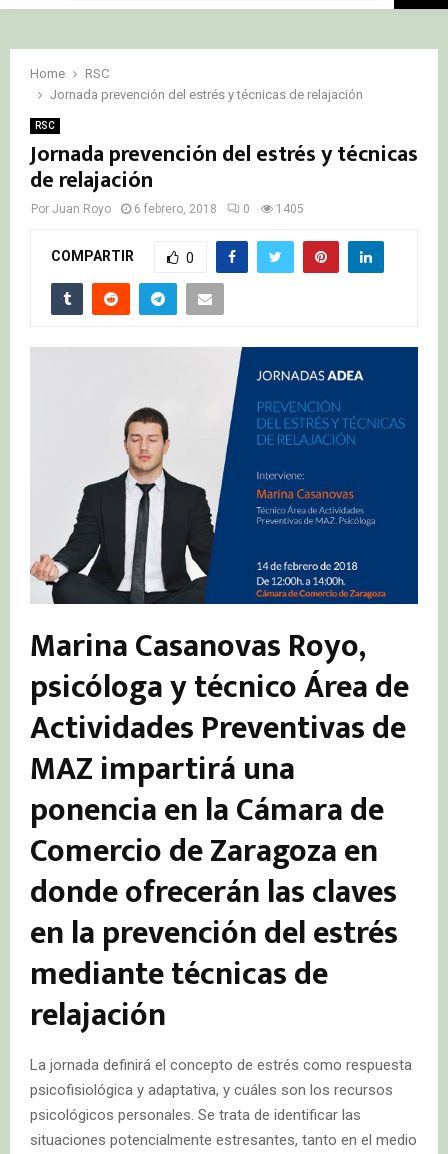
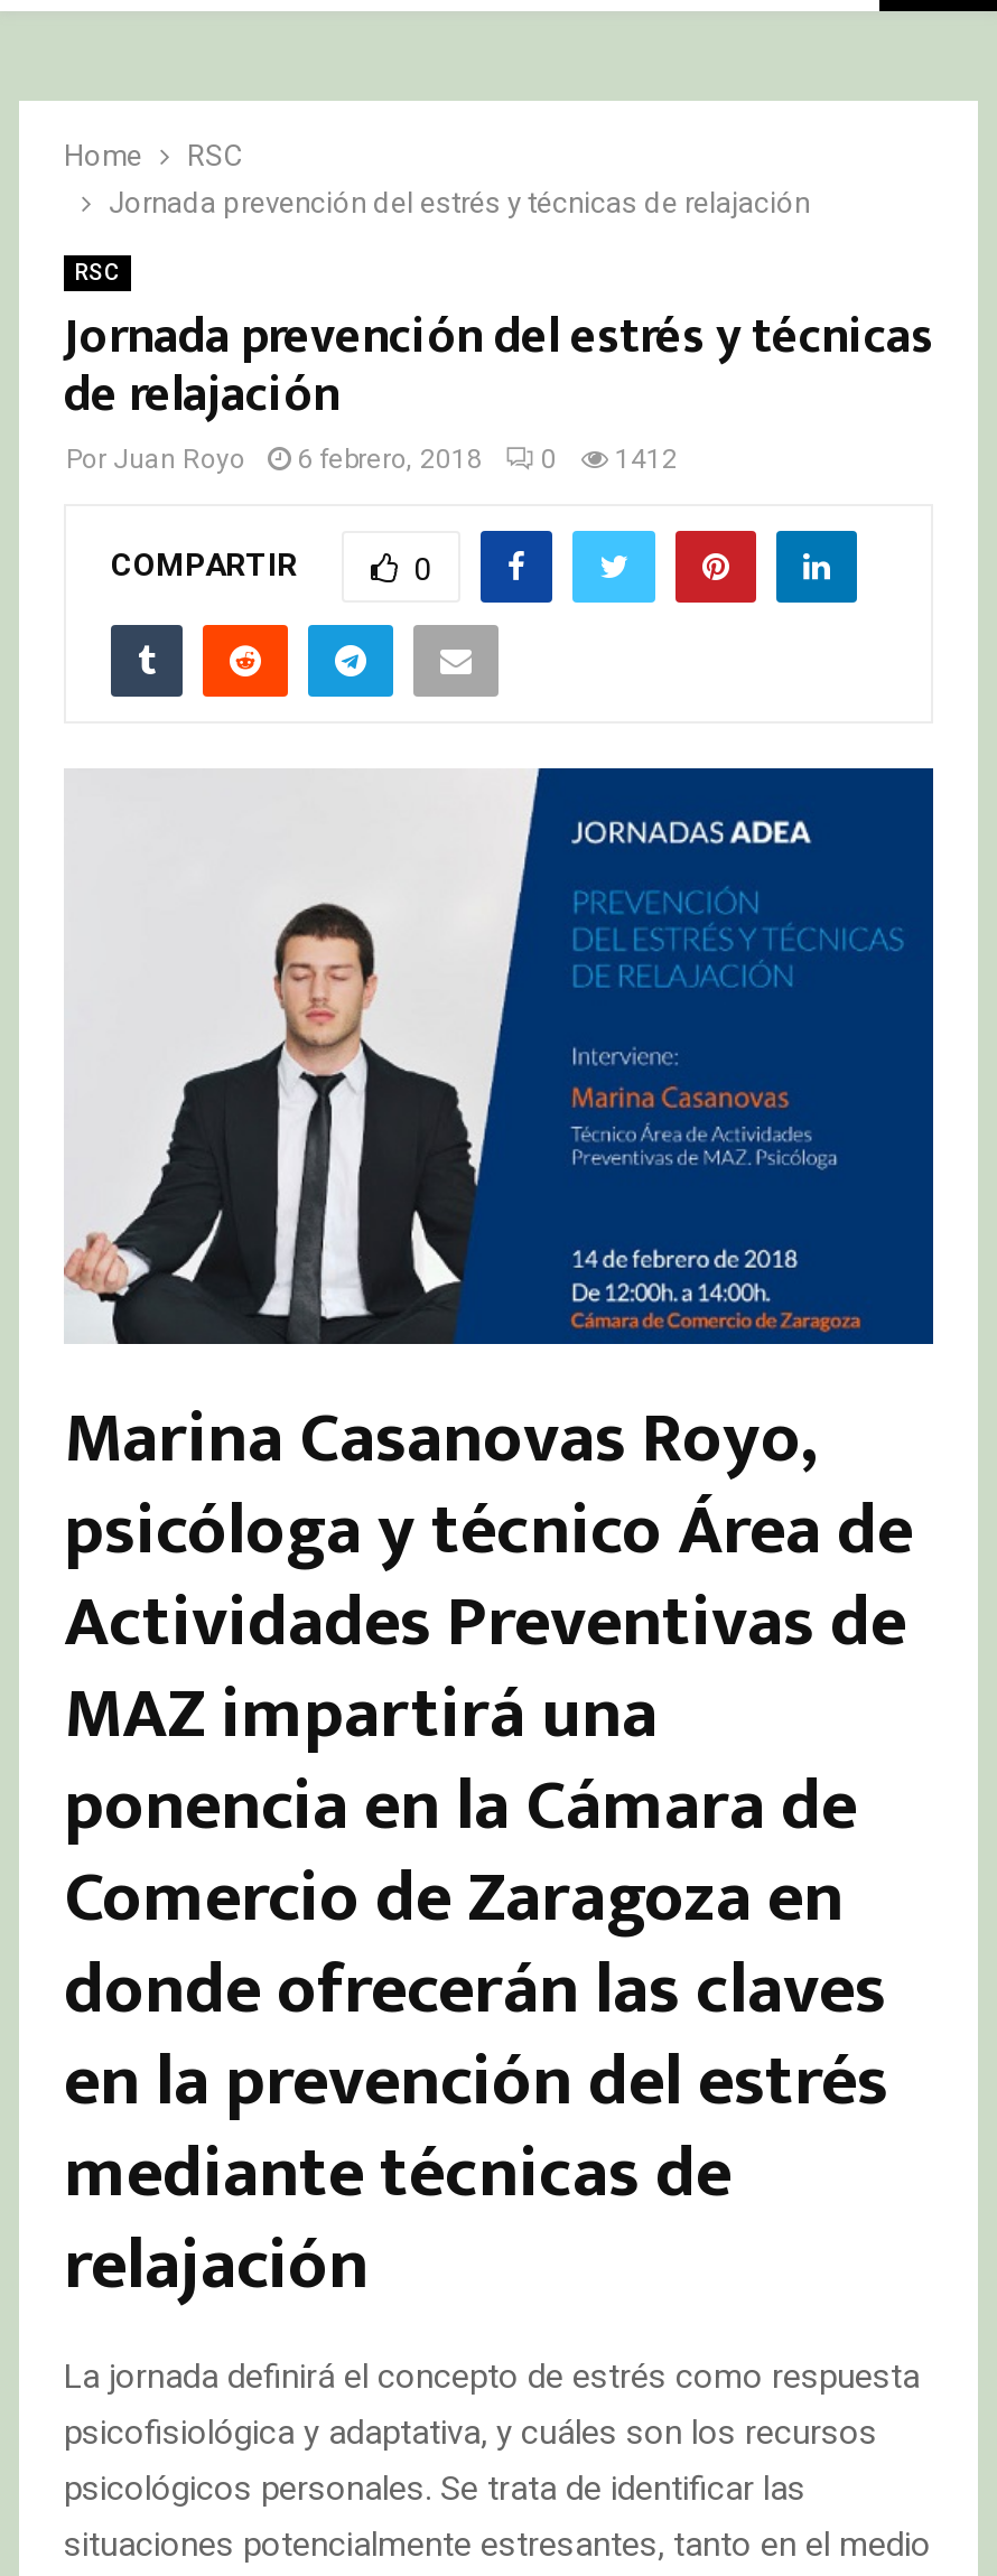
[31,202,304,216] Por Juan Royo 6 febrero, 2018 0 1405 -> [66,444,678,475] Por Juan Royo 6 febrero, 2018 0 1412

